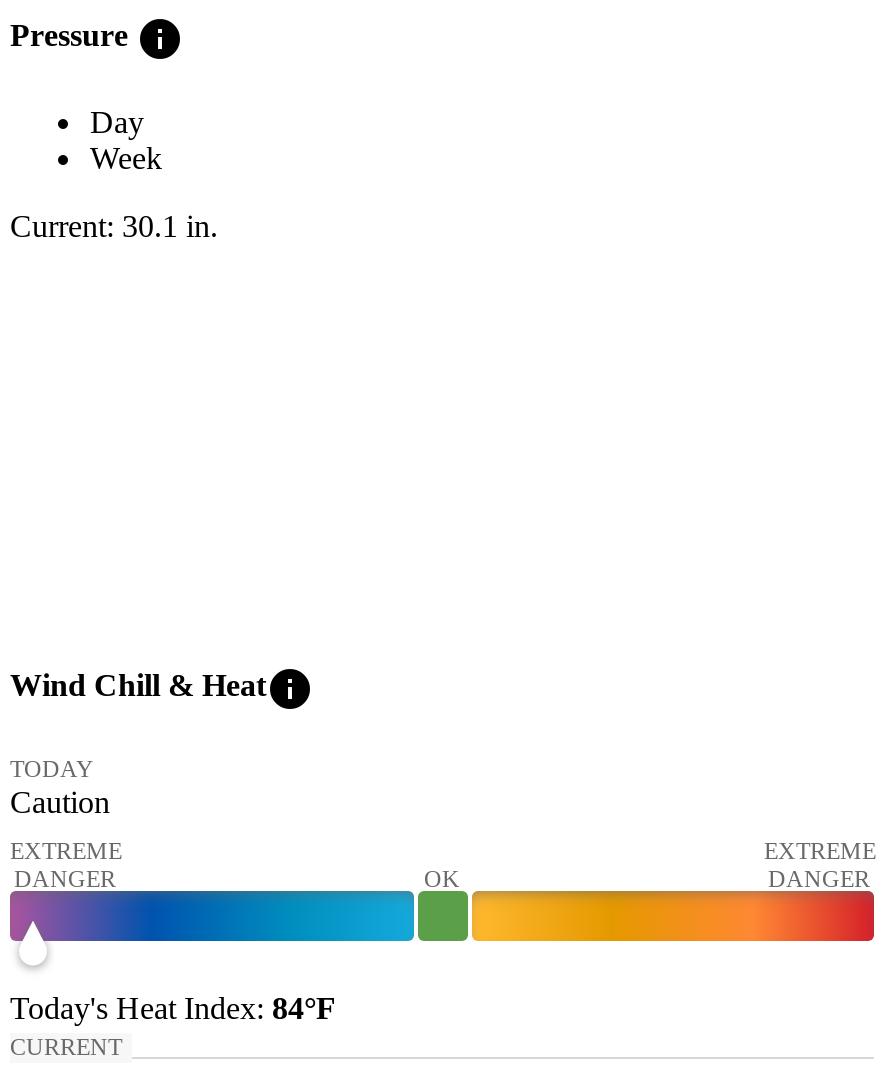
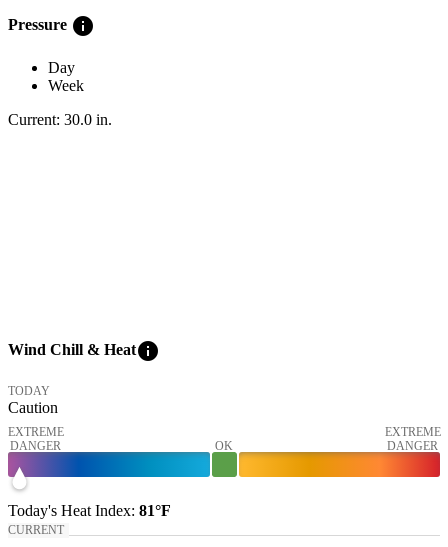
[10,209,218,243] Current: 30.1 in. -> [8,111,112,128] Current: 30.0 in.
[10,992,336,1026] Today's Heat Index: 84°F -> [8,502,171,519] Today's Heat Index: 81°F

